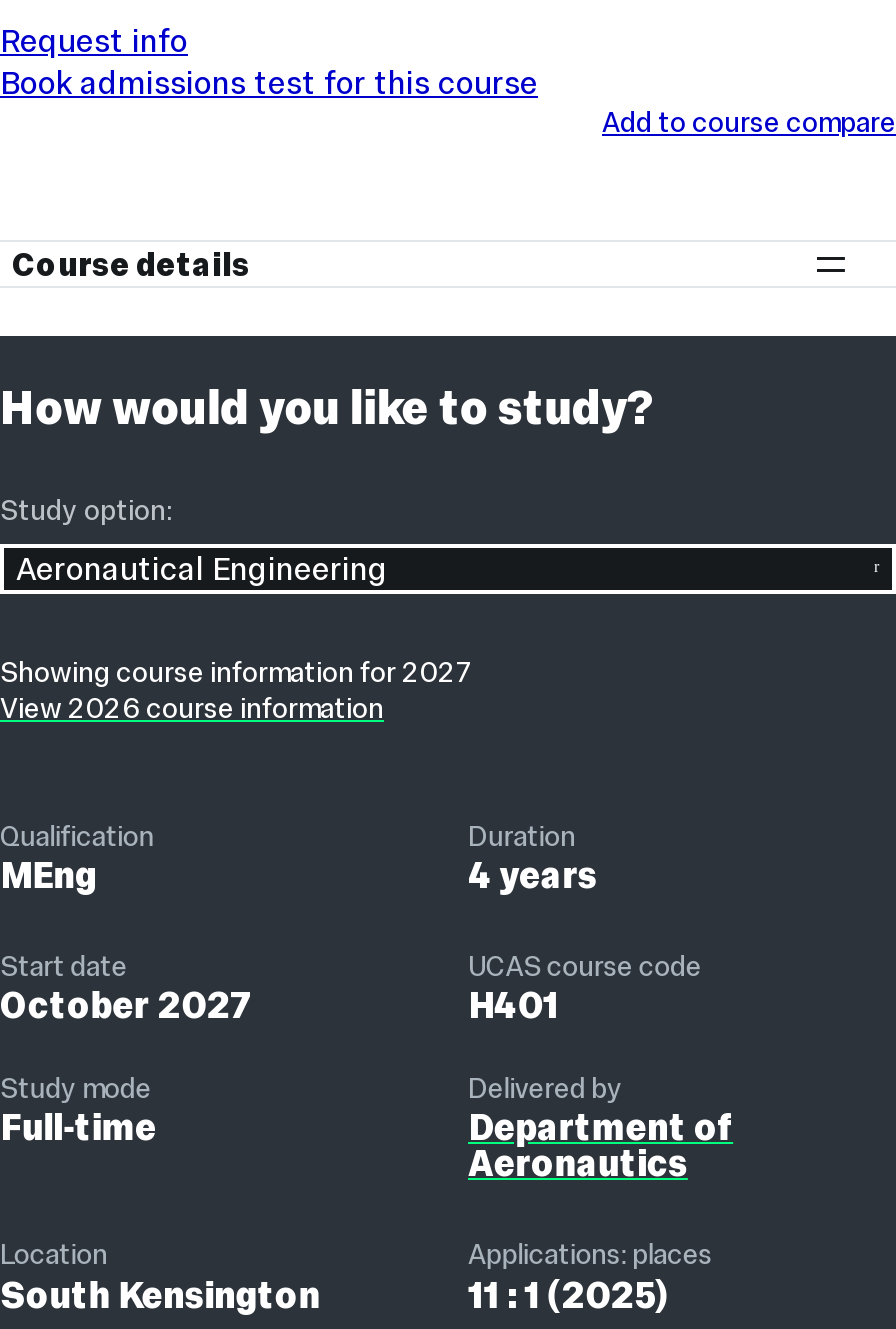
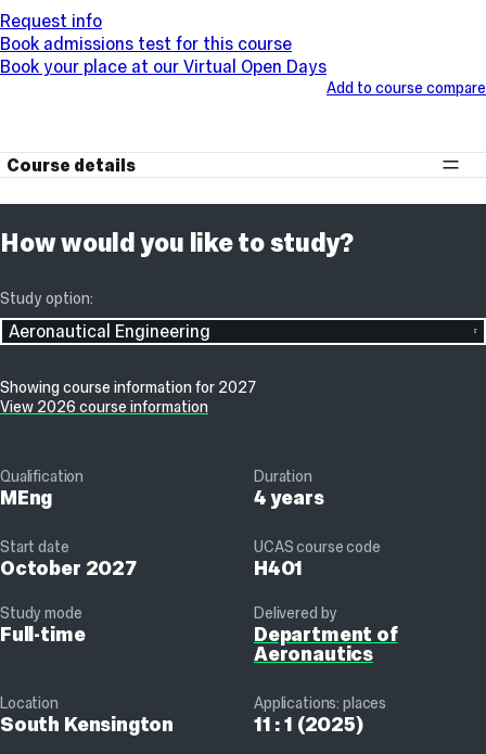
none -> [0,56,327,77] Book your place at our Virtual Open Days

